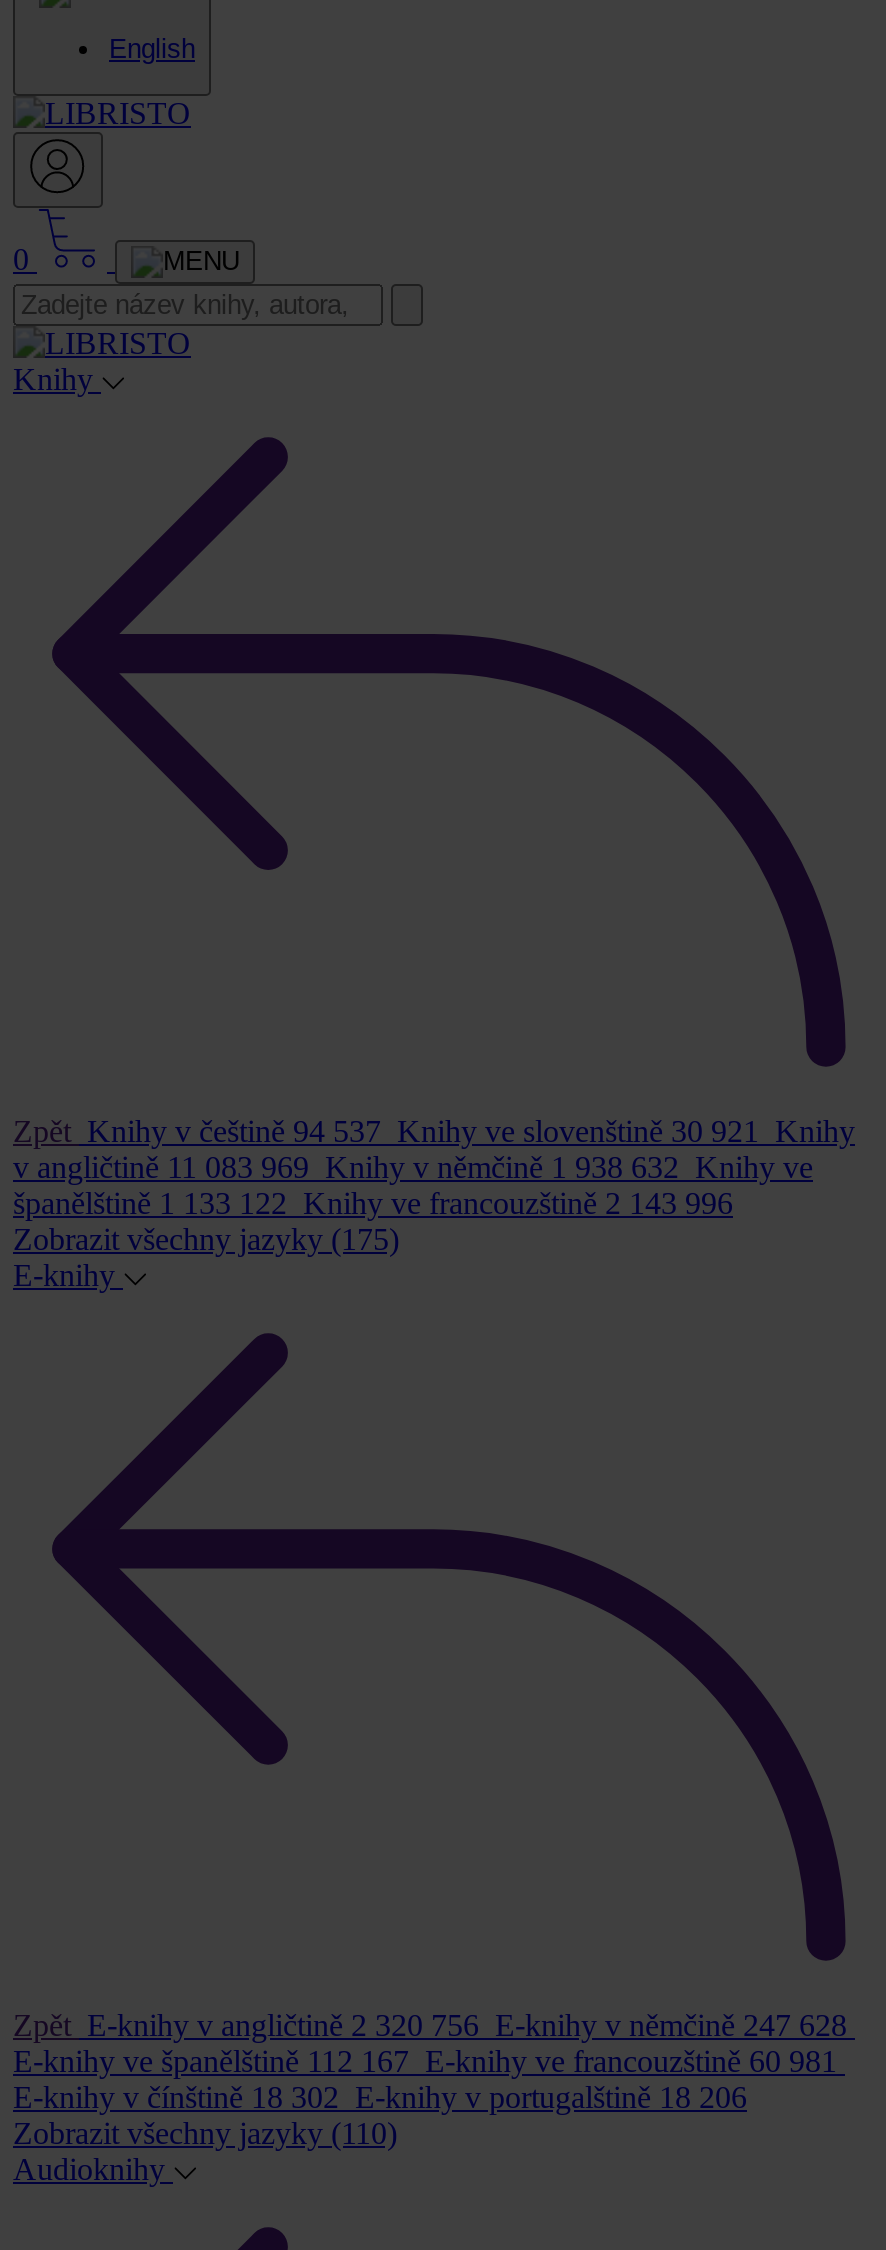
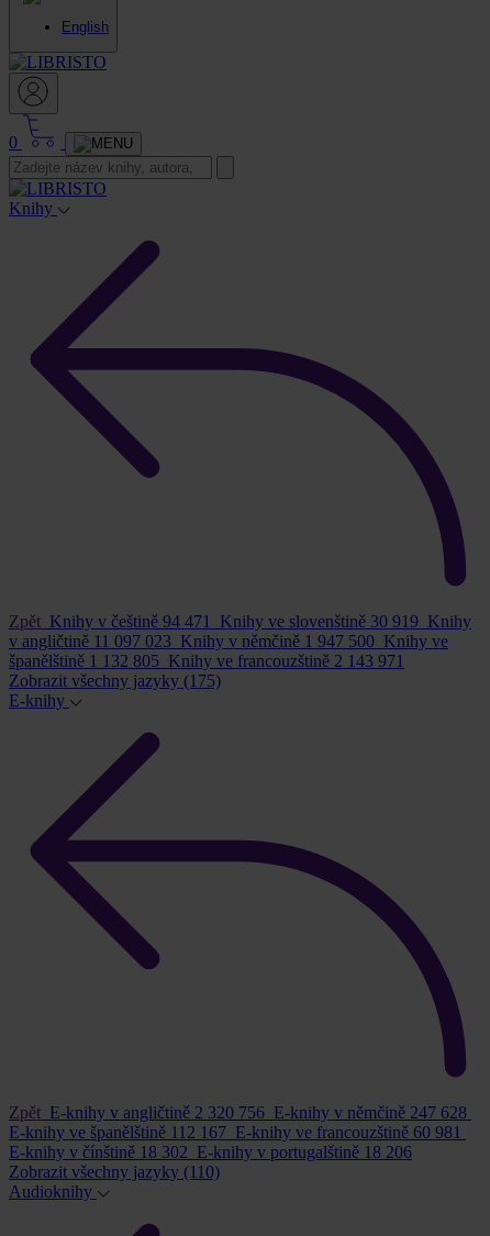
[13,1114,855,1148] Zpět Knihy v češtině 94 537 Knihy ve slovenštině 30 921 Knihy -> [9,612,471,630] Zpět Knihy v češtině 94 471 Knihy ve slovenštině 30 919 Knihy
[13,1150,813,1184] v angličtině 11 083 969 Knihy v němčině 1 938 632 Knihy ve -> [9,632,448,650] v angličtině 11 097 023 Knihy v němčině 1 947 500 Knihy ve
[13,1186,733,1220] španělštině 1 133 122 Knihy ve francouzštině 2 143 996 -> [9,651,404,670] španělštině 1 132 805 Knihy ve francouzštině 2 143 971

